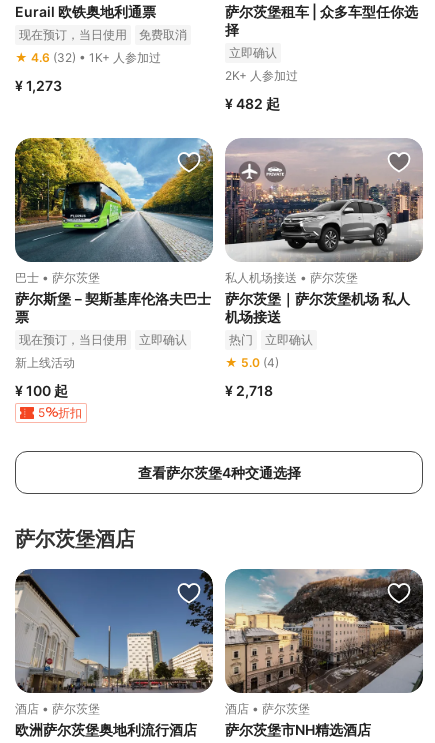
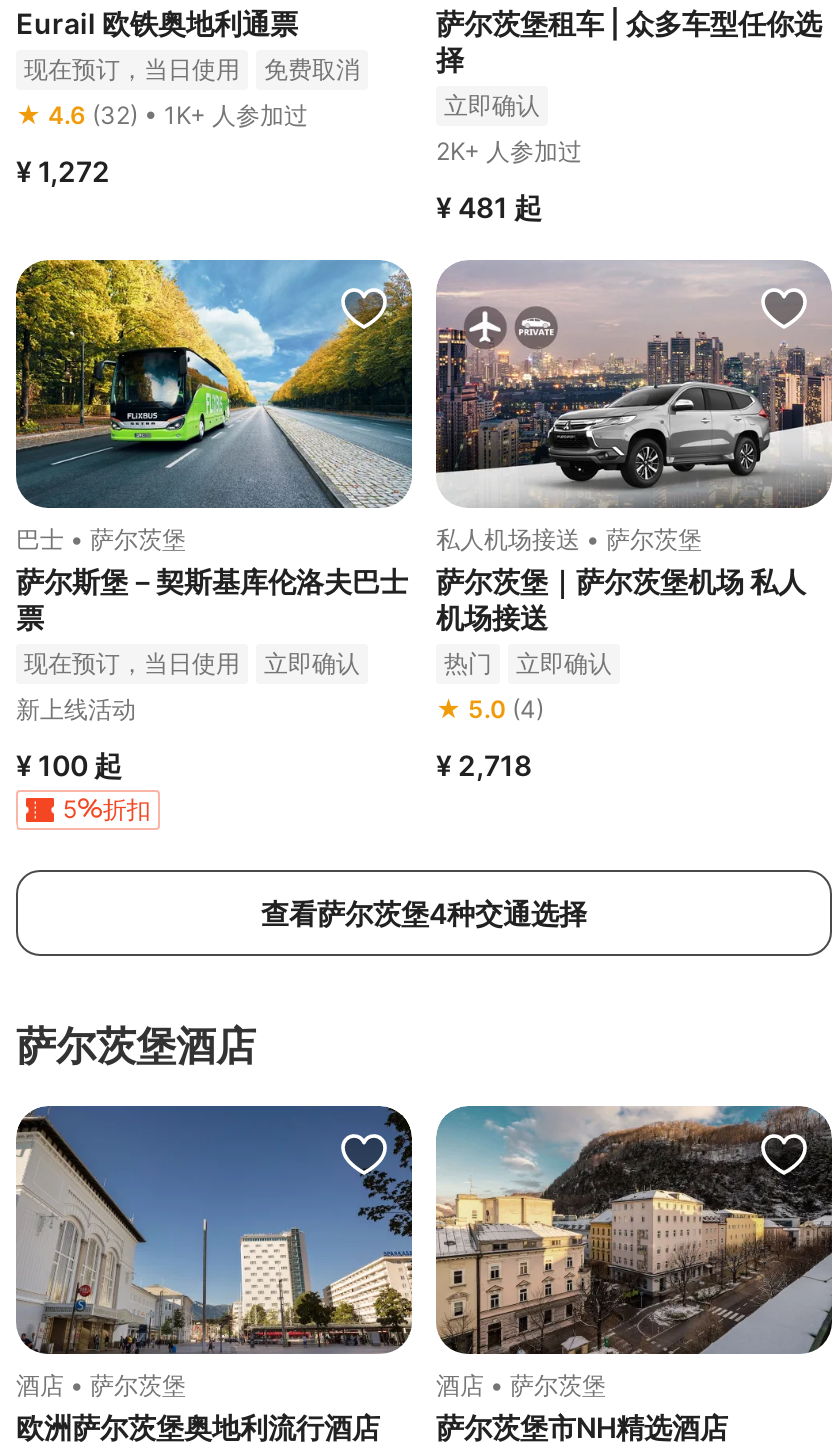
[15,77,62,94] ¥ 1,273 -> [16,154,110,188] ¥ 1,272
[225,95,280,112] ¥ 482起 -> [436,190,542,224] ¥ 481起

